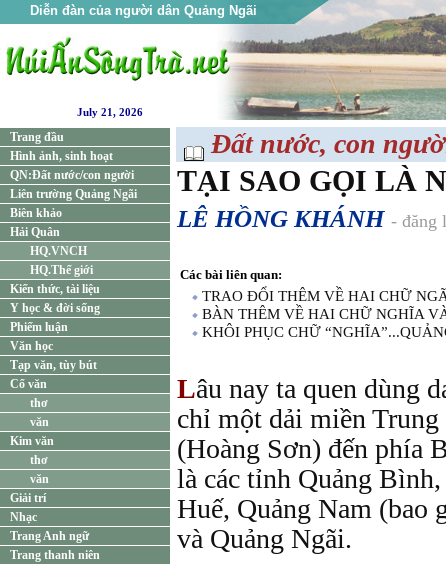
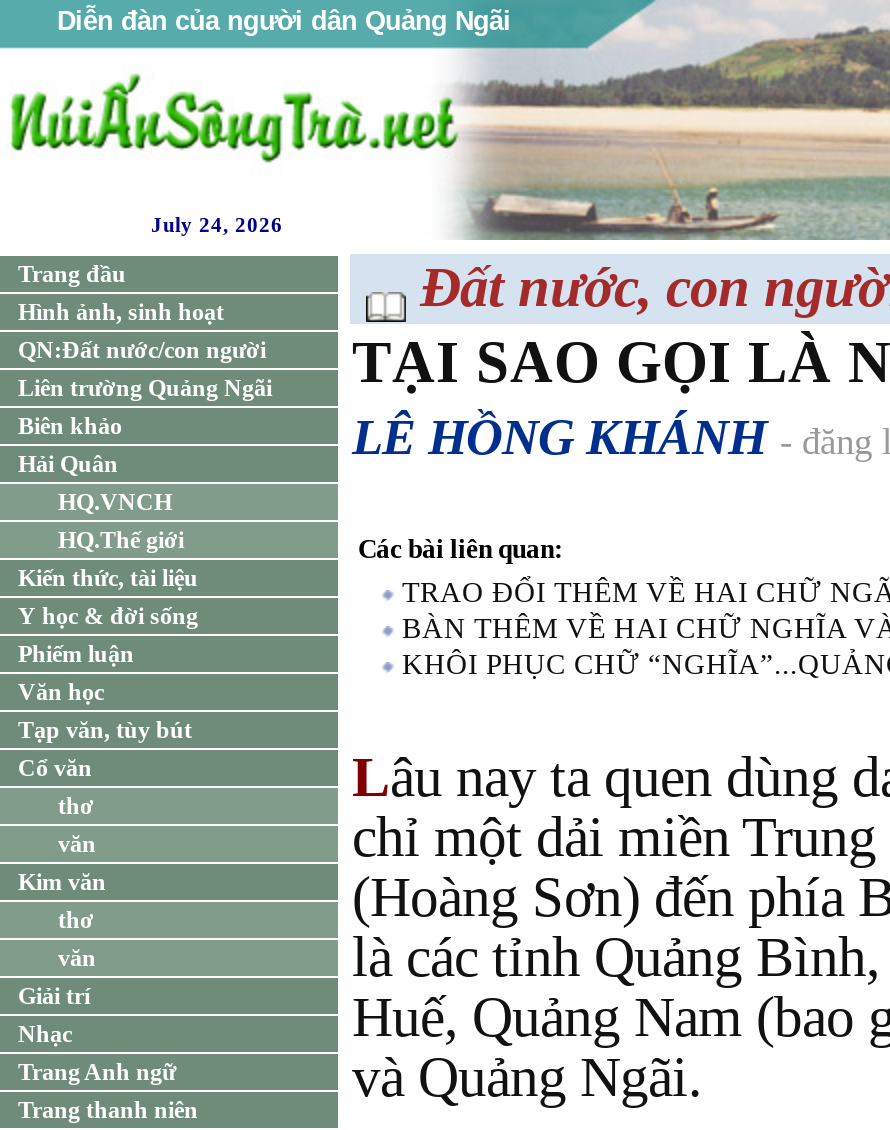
[73,107,142,118] July 21, 2026 -> [145,214,283,236] July 24, 2026

